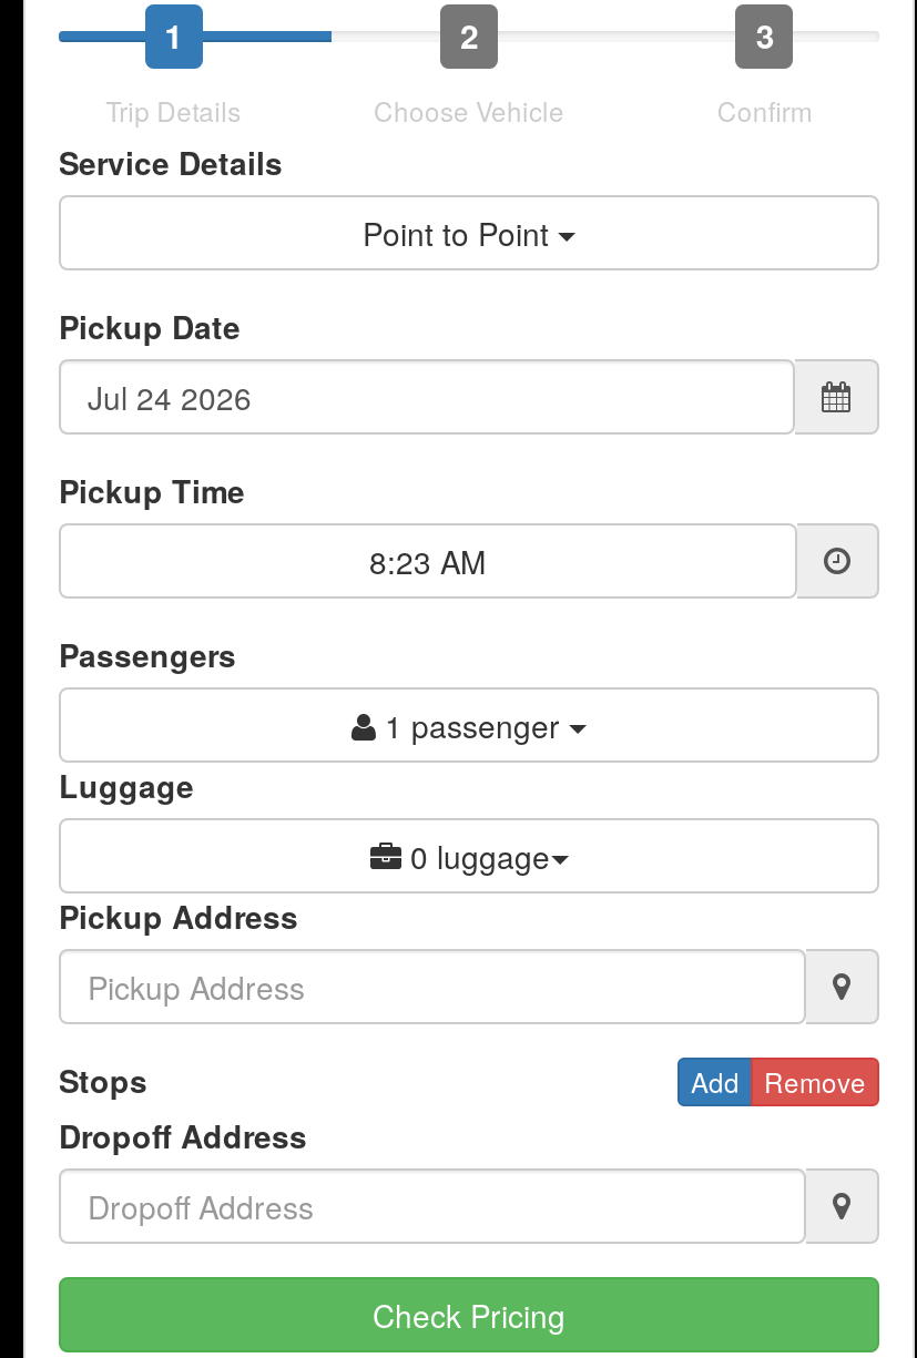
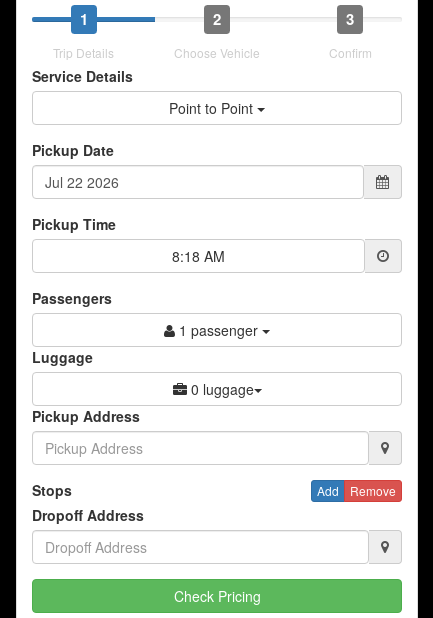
[369,538,487,582] 8:23 AM -> [172,246,225,266] 8:18 AM

